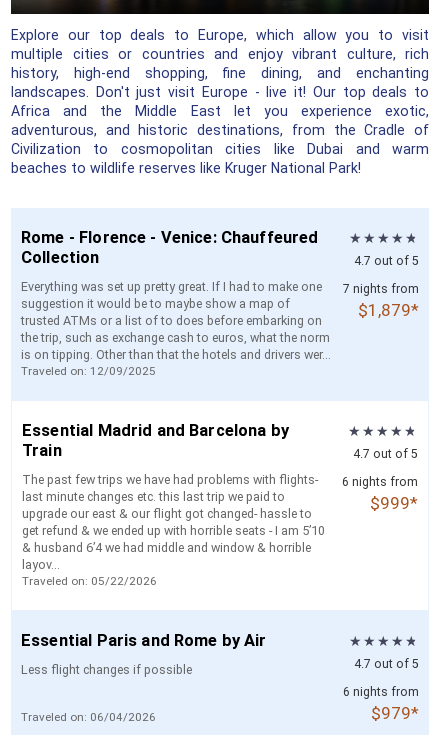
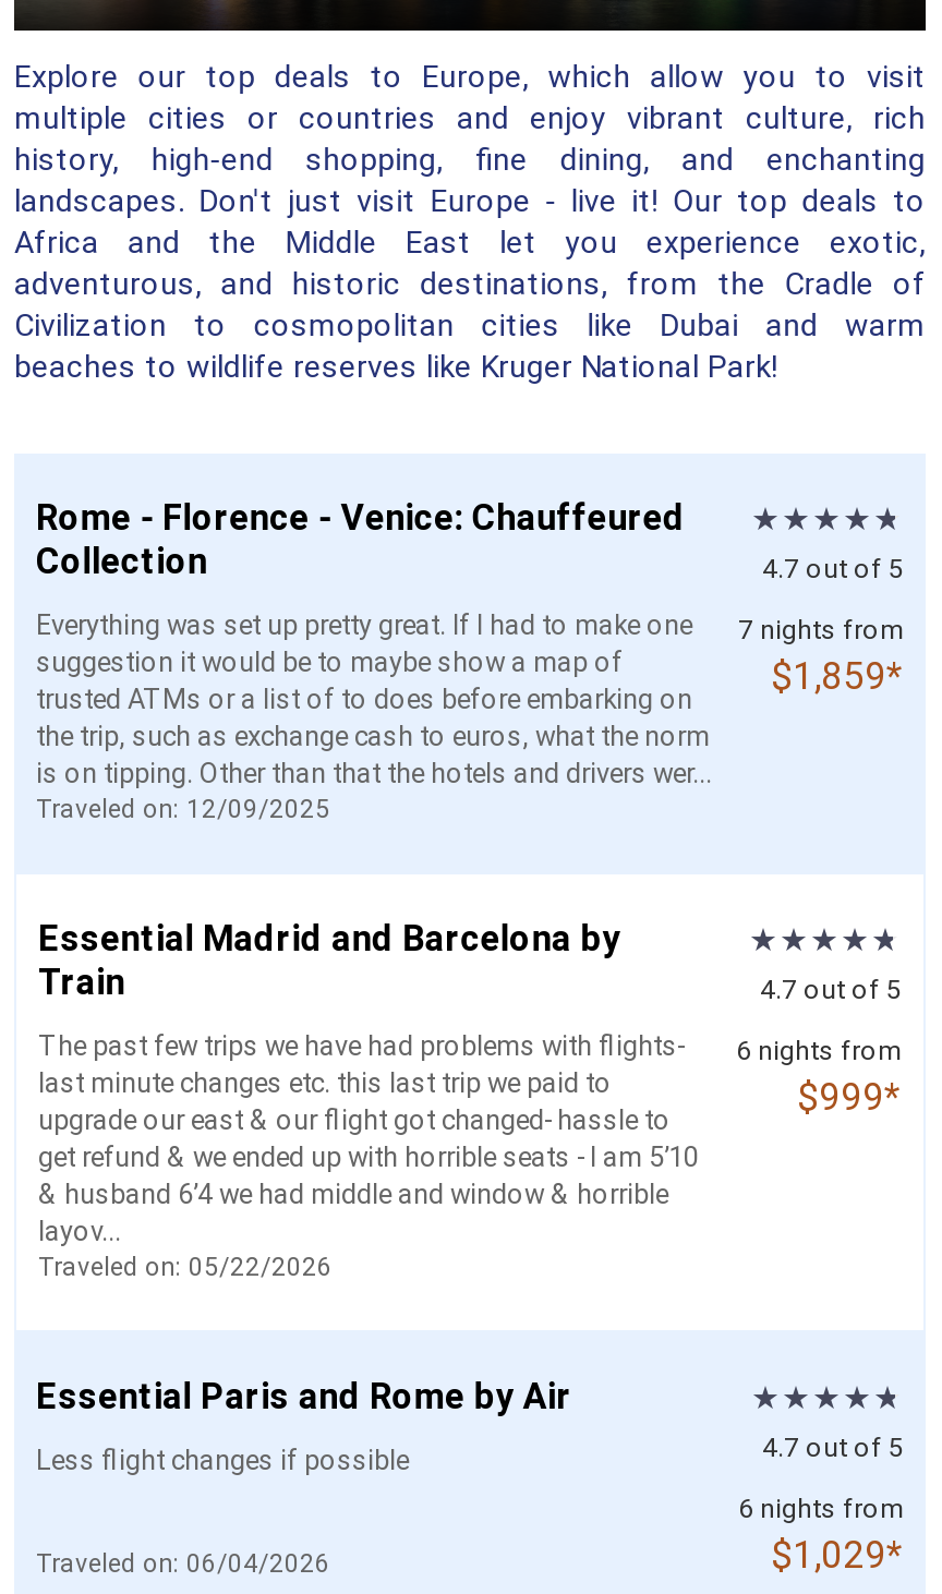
[358,300,419,320] $1,879* -> [771,654,904,698] $1,859*
[371,703,419,723] $979* -> [771,1533,904,1577] $1,029*

